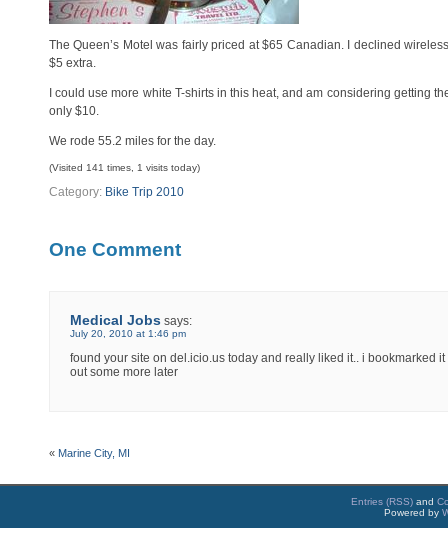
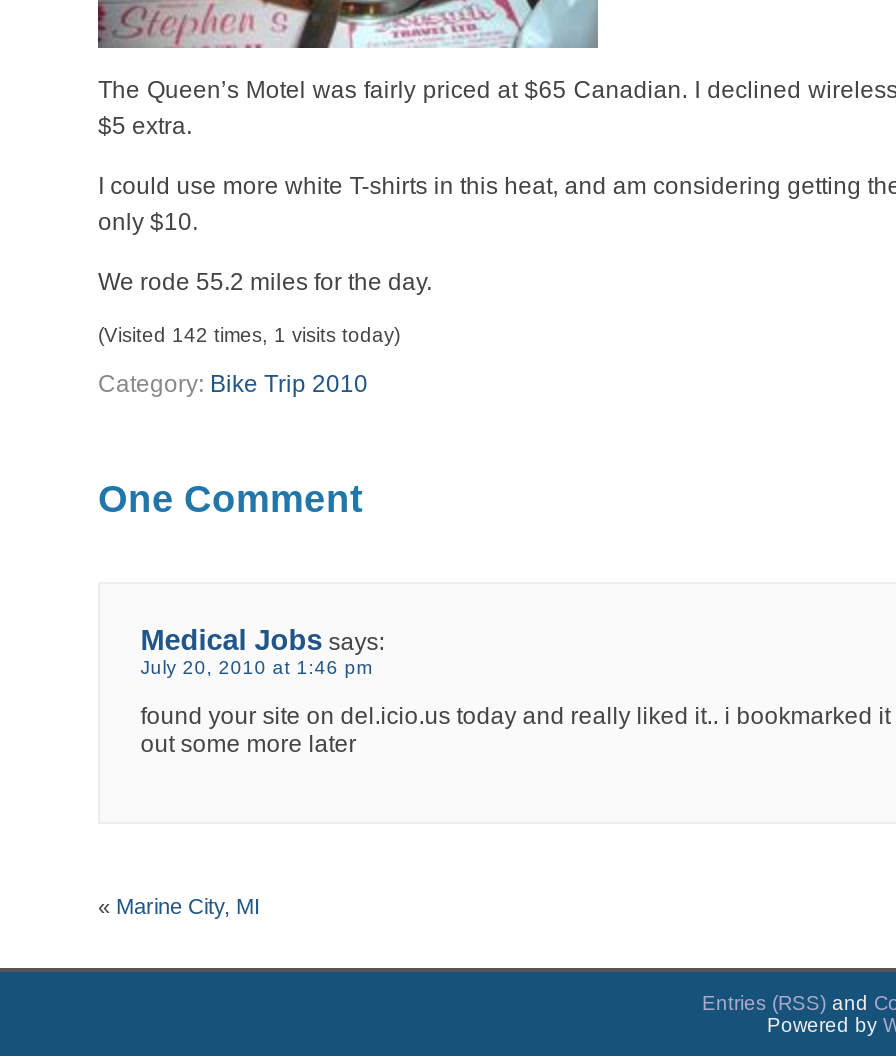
[49,162,200,173] (Visited 141 times, 1 visits today) -> [98,324,400,346] (Visited 142 times, 1 visits today)

